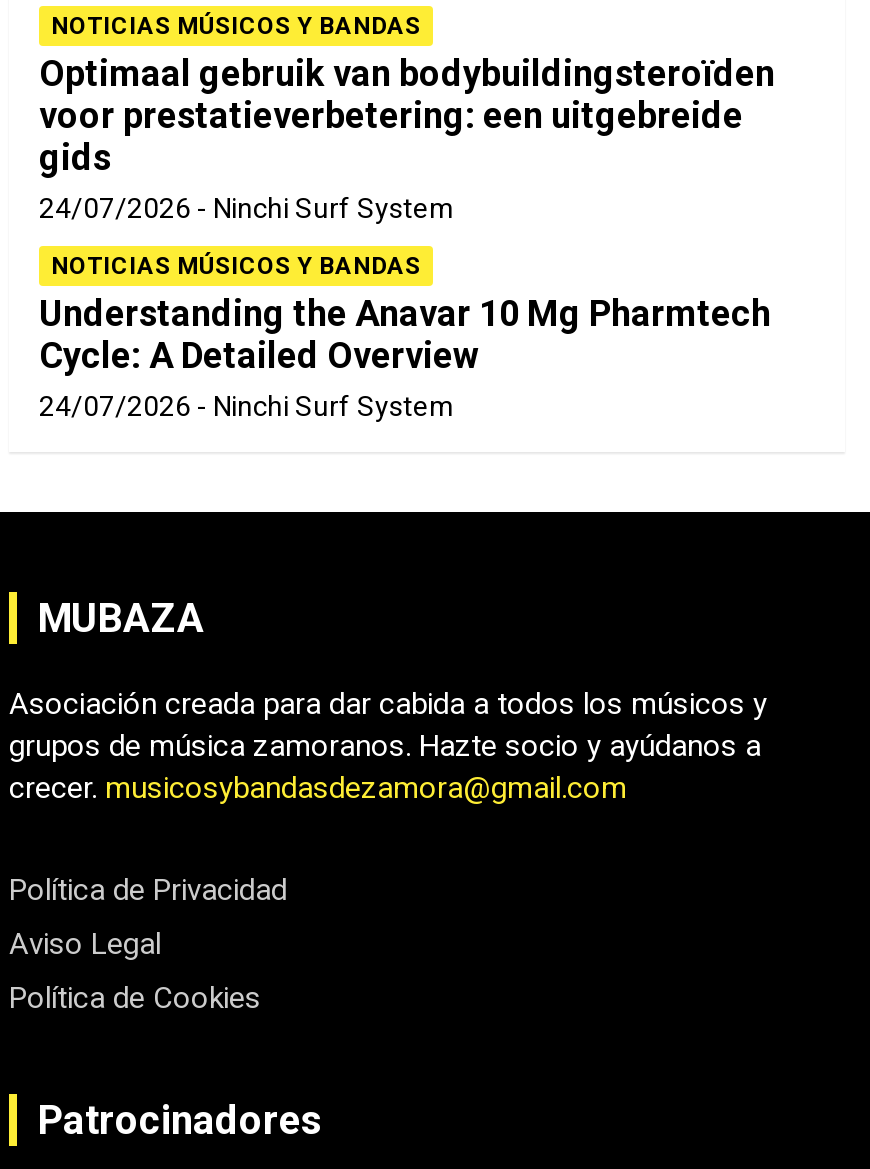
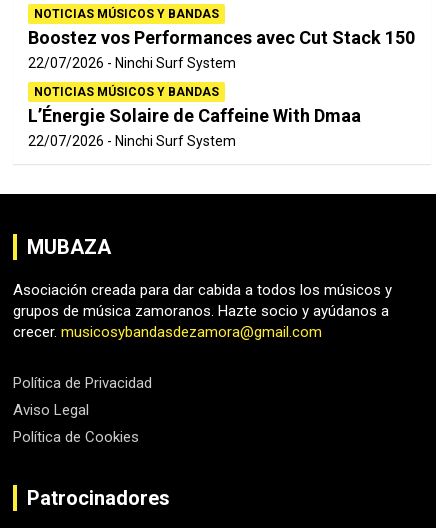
[39,52,775,224] Optimaal gebruik van bodybuildingsteroïden | voor prestatieverbetering: een uitgebreide | gids | 24/07/2026 -> [28,27,415,71] Boostez vos Performances avec Cut Stack 150 | 22/07/2026
[39,292,771,422] Understanding the Anavar 10 Mg Pharmtech | Cycle: A Detailed Overview | 24/07/2026 -> [28,105,361,149] L’Énergie Solaire de Caffeine With Dmaa | 22/07/2026

